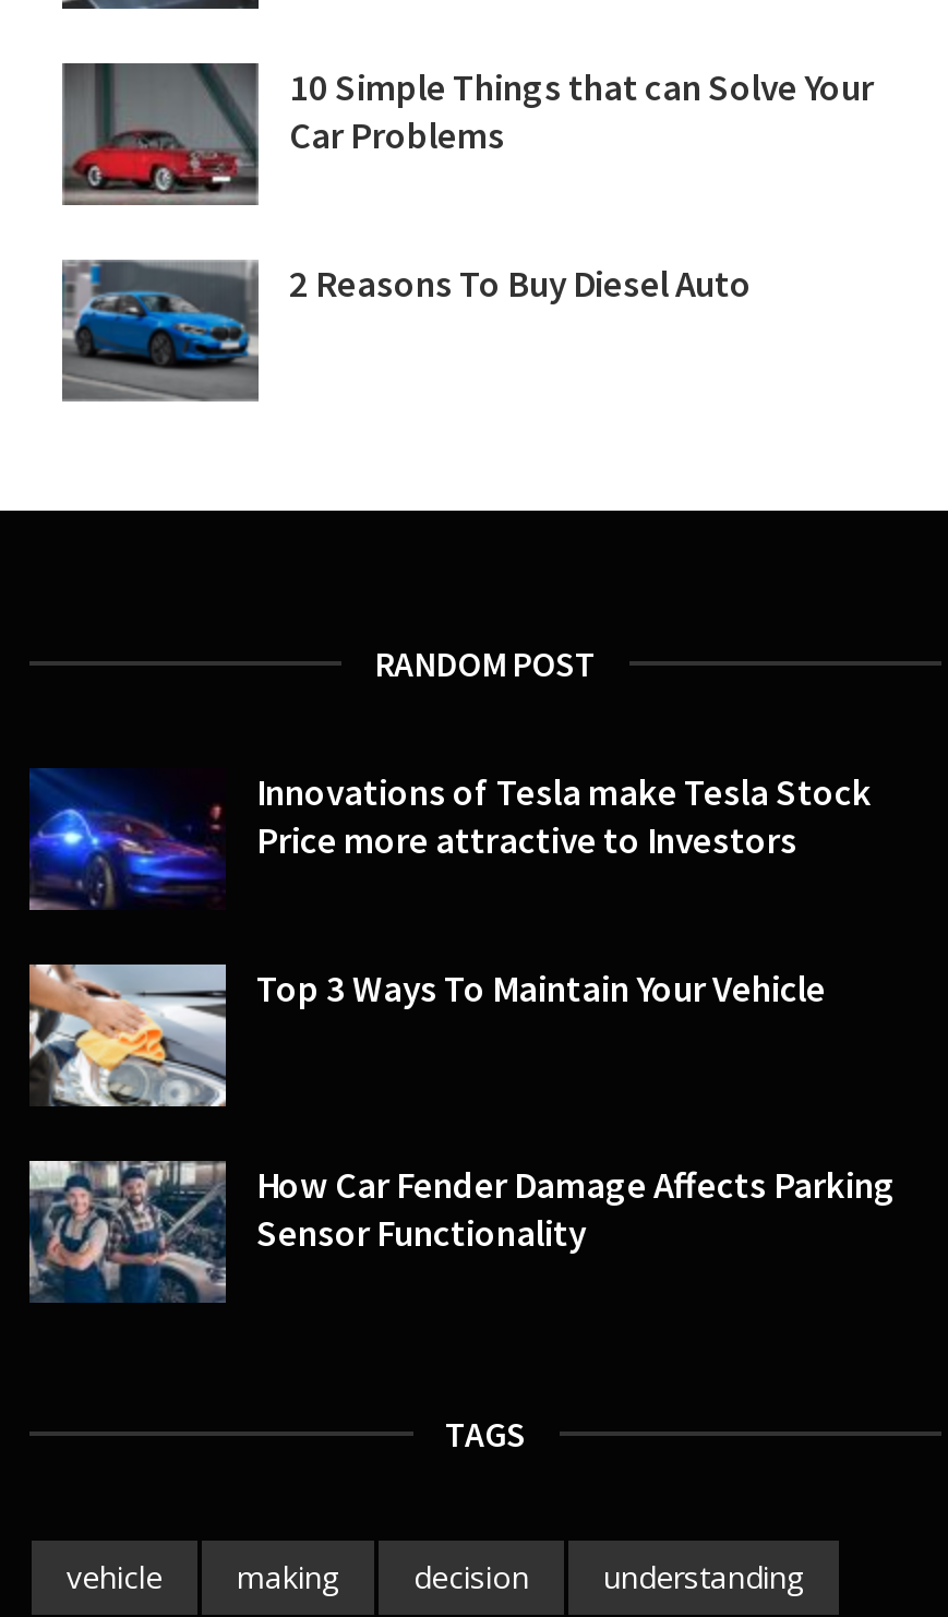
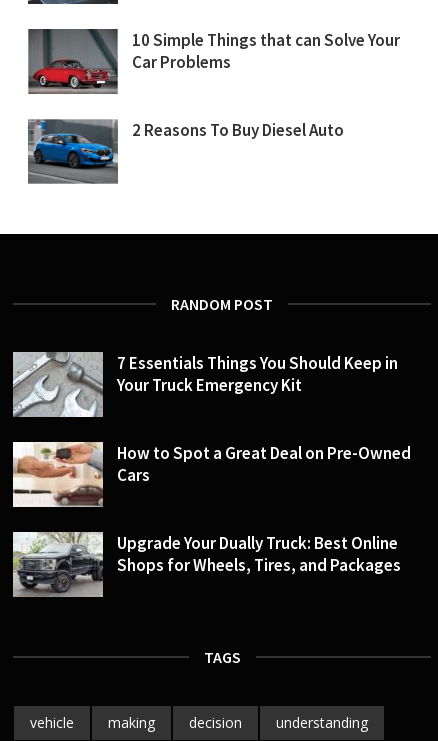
[27,768,872,910] [image] | Innovations of Tesla make Tesla Stock | Price more attractive to Investors -> [12,351,398,418] [image] | 7 Essentials Things You Should Keep in | Your Truck Emergency Kit
[27,962,826,1106] [image] | Top 3 Ways To Maintain Your Vehicle -> [12,441,411,508] [image] | How to Spot a Great Deal on Pre-Owned | Cars
[29,1161,896,1303] [image] | How Car Fender Damage Affects Parking | Sensor Functionality -> [12,532,401,598] [image] | Upgrade Your Dually Truck: Best Online | Shops for Wheels, Tires, and Packages

